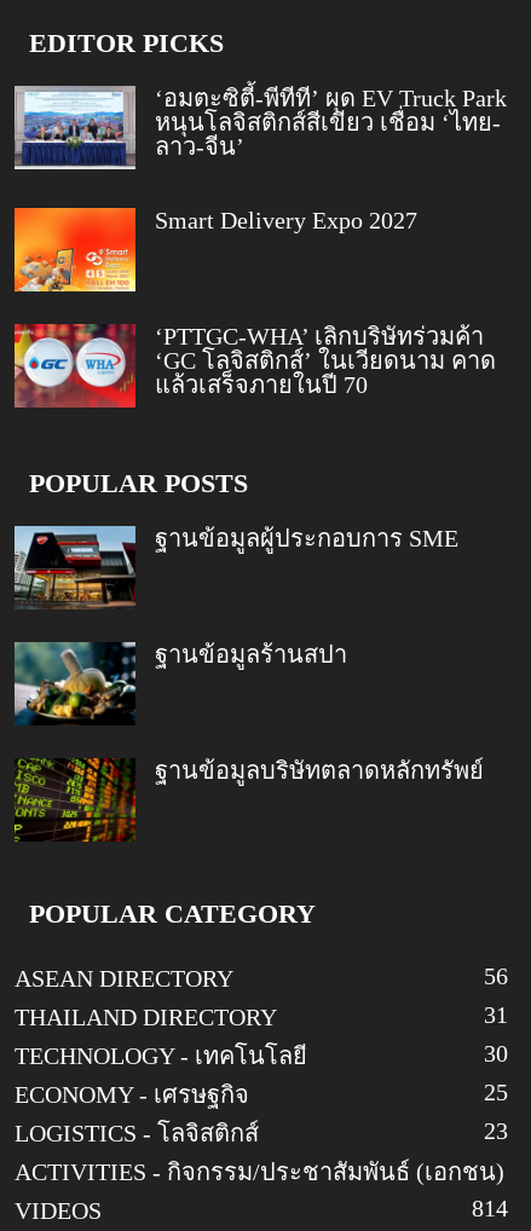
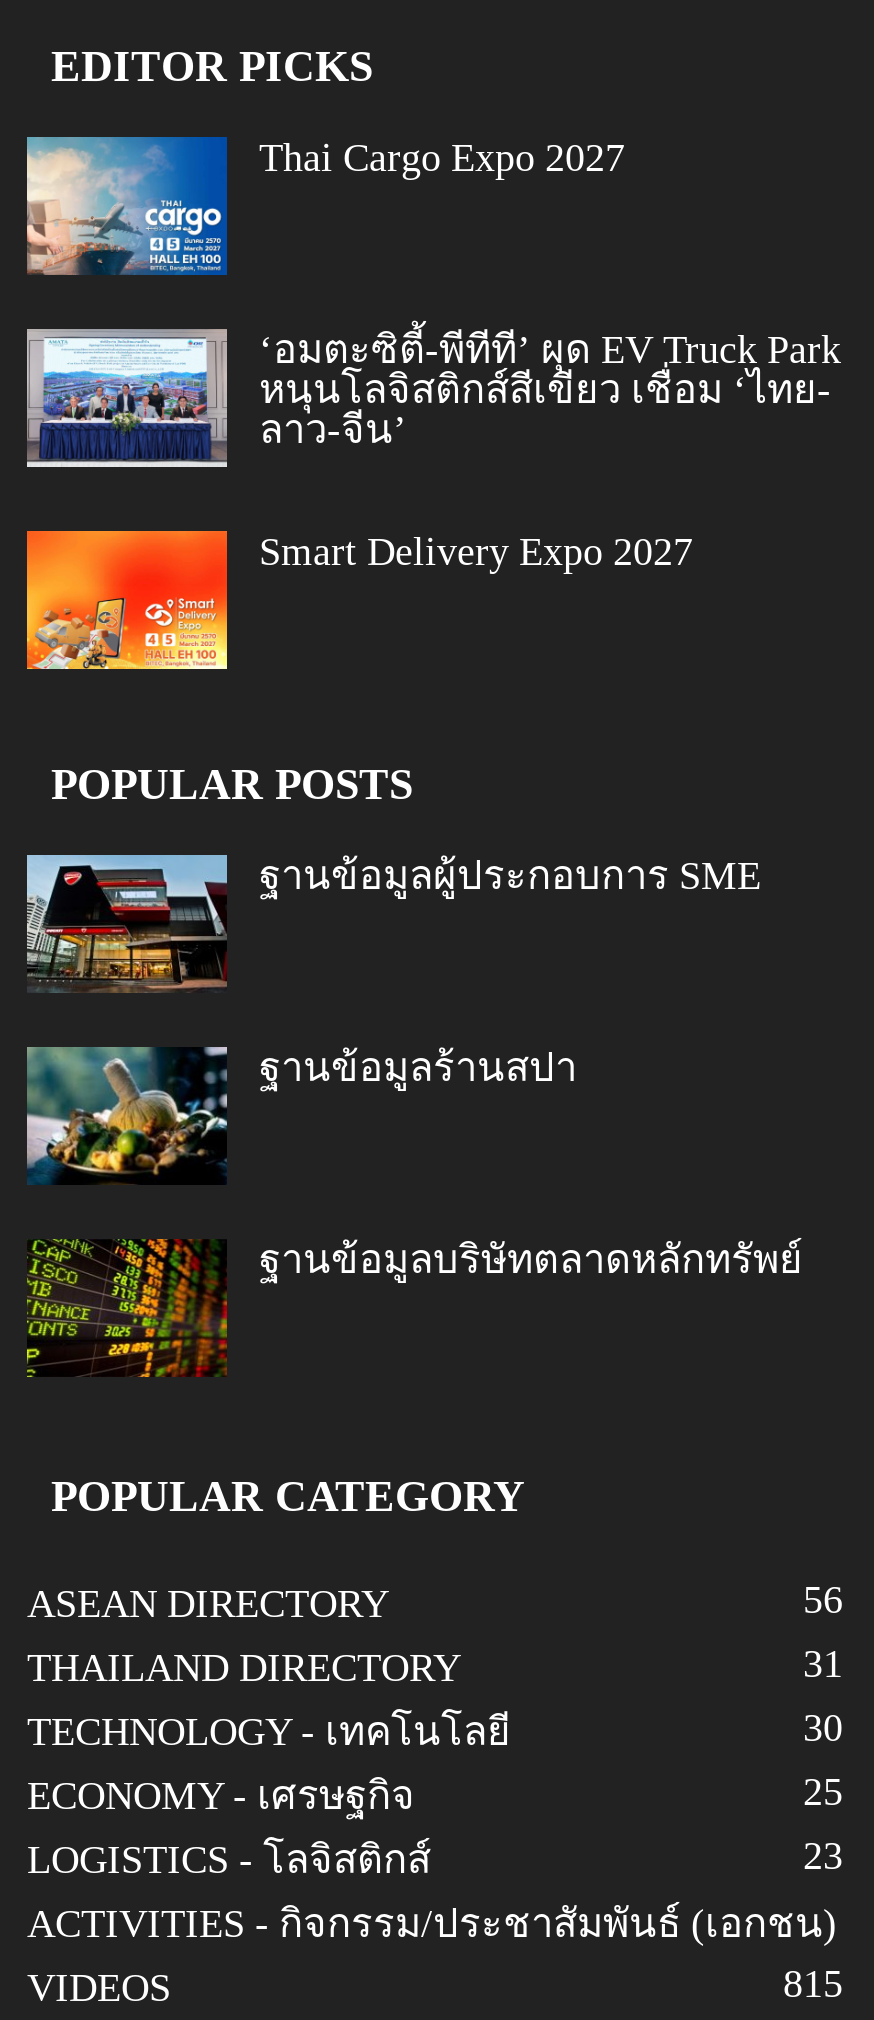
none -> [25,135,625,277] [image] | Thai Cargo Expo 2027
moved [13,85,507,234] -> [25,328,841,574]: [image] | ‘อมตะซิตี้-พีทีที’ ผุด EV Truck Park | หนุนโลจิสติกส์สีเขียว เชื่อม ‘ไทย- | ลาว-จีน’ | Smart Delivery Expo 2027
moved [13,207,137,294] -> [25,529,229,673]: [image]
[13,323,496,414] [image] | ‘PTTGC-WHA’ เลิกบริษัทร่วมค้า | ‘GC โลจิสติกส์’ ในเวียดนาม คาด | แล้วเสร็จภายในปี 70 -> none
[472,1195,508,1222] 8 14 -> [783,1962,843,2006] 8 15

